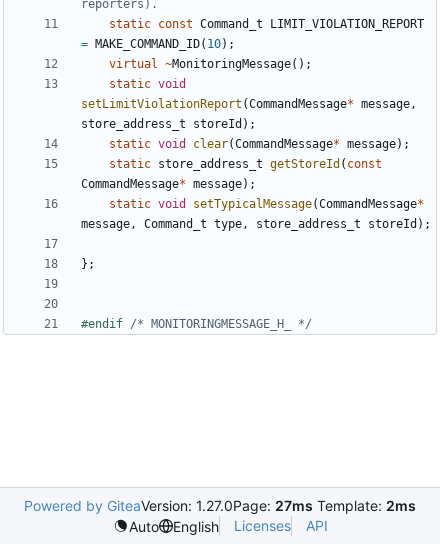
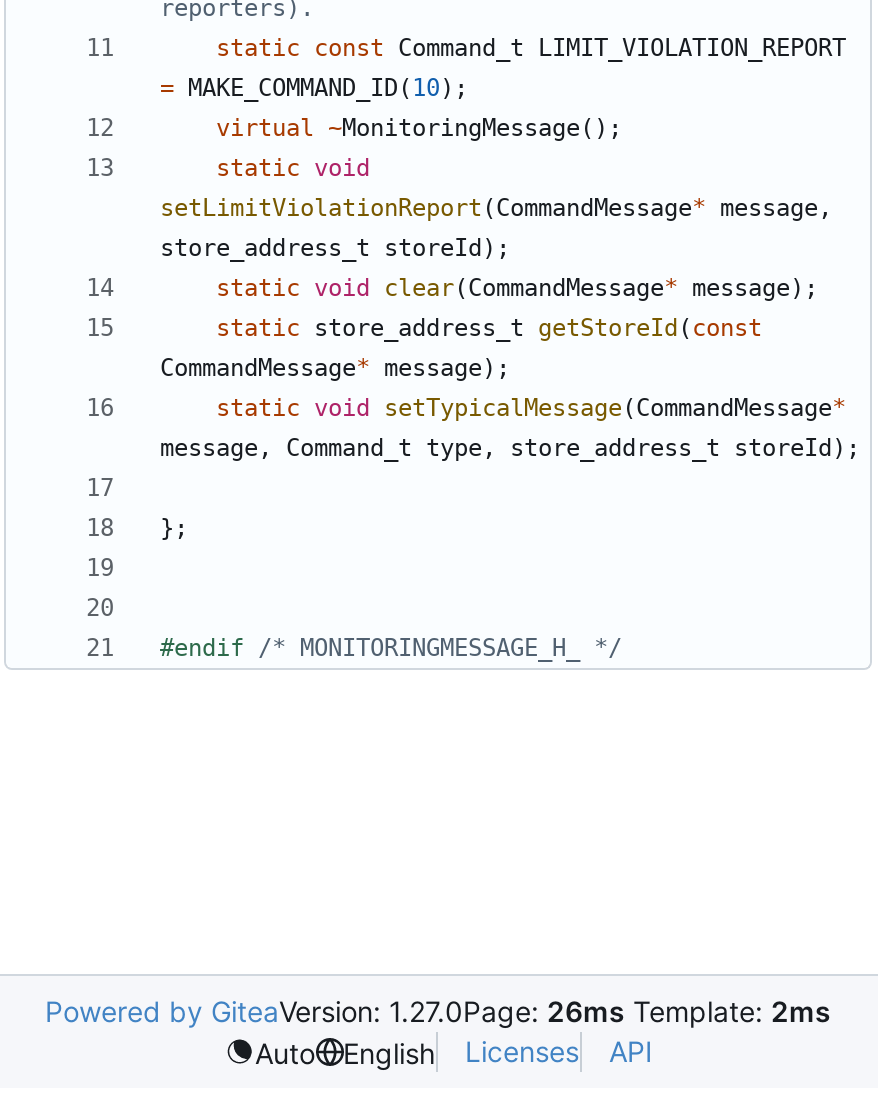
[24,497,416,514] Powered by GiteaVersion: 1.27.0Page: 27ms Template: 2ms -> [45,994,831,1028] Powered by GiteaVersion: 1.27.0Page: 26ms Template: 2ms

